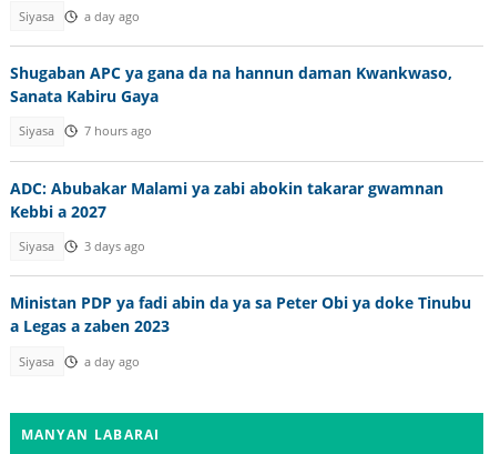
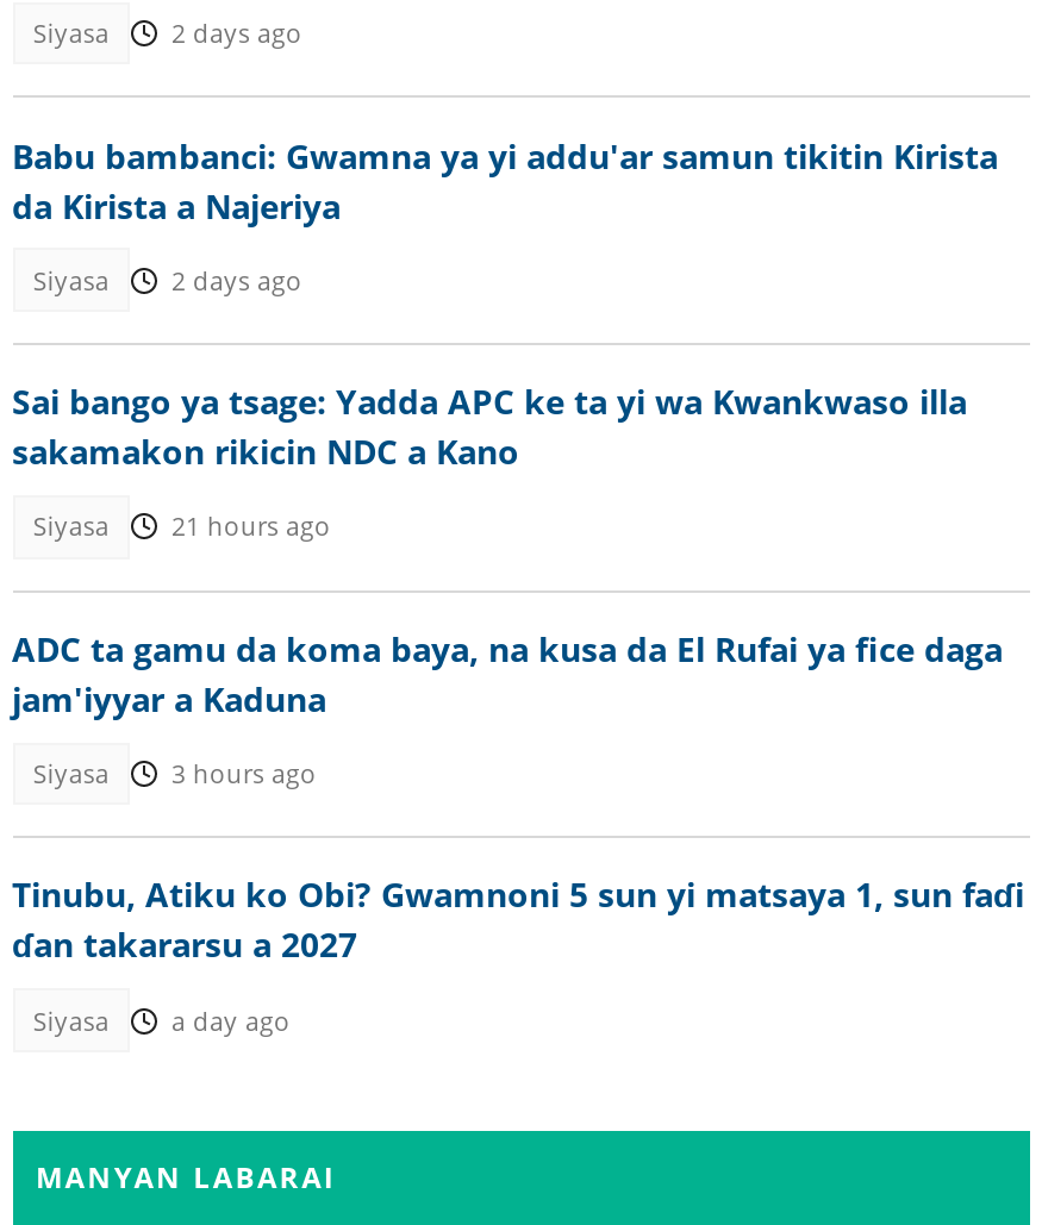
[84,8,139,24] a day ago -> [171,17,302,50] 2 days ago
[9,62,452,107] Shugaban APC ya gana da na hannun daman Kwankwaso, | Sanata Kabiru Gaya -> [12,132,998,228] Babu bambanci: Gwamna ya yi addu'ar samun tikitin Kirista | da Kirista a Najeriya
[19,124,151,139] Siyasa 7 hours ago -> [33,264,302,297] Siyasa 2 days ago
[9,177,443,222] ADC: Abubakar Malami ya zabi abokin takarar gwamnan | Kebbi a 2027 -> [12,379,967,475] Sai bango ya tsage: Yadda APC ke ta yi wa Kwankwaso illa | sakamakon rikicin NDC a Kano
[9,239,471,337] 3 days ago | Ministan PDP ya fadi abin da ya sa Peter Obi ya doke Tinubu | a Legas a zaben 2023 -> [12,510,1024,968] 21 hours ago | ADC ta gamu da koma baya, na kusa da El Rufai ya fice daga | jam'iyyar a Kaduna | Siyasa | 3 hours ago | Tinubu, Atiku ko Obi? Gwamnoni 5 sun yi matsaya 1, sun faɗi | ɗan takararsu a 2027

